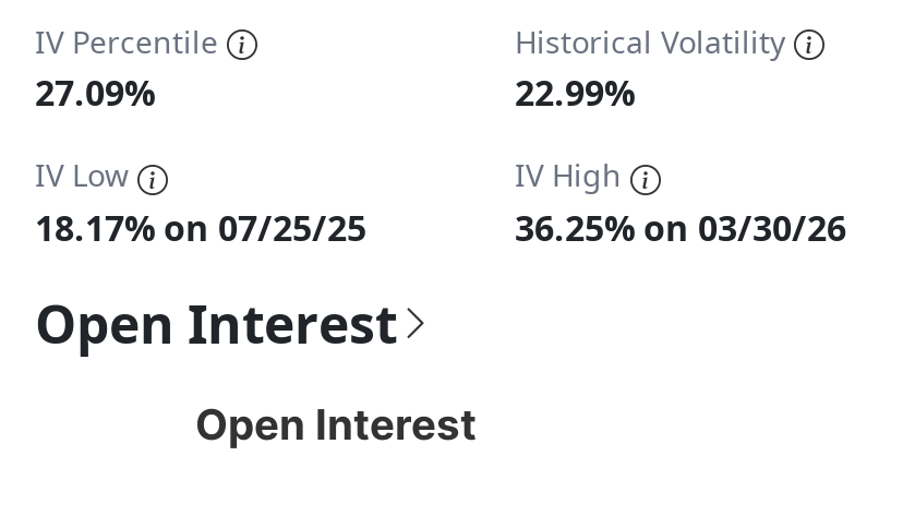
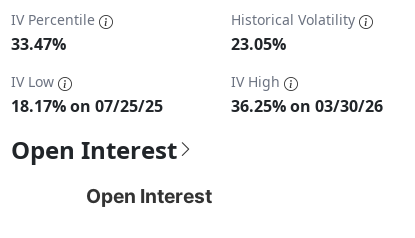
[35,69,155,117] 27.09% -> [11,33,66,55] 33.47%
[515,69,635,117] 22.99% -> [231,33,286,55] 23.05%

